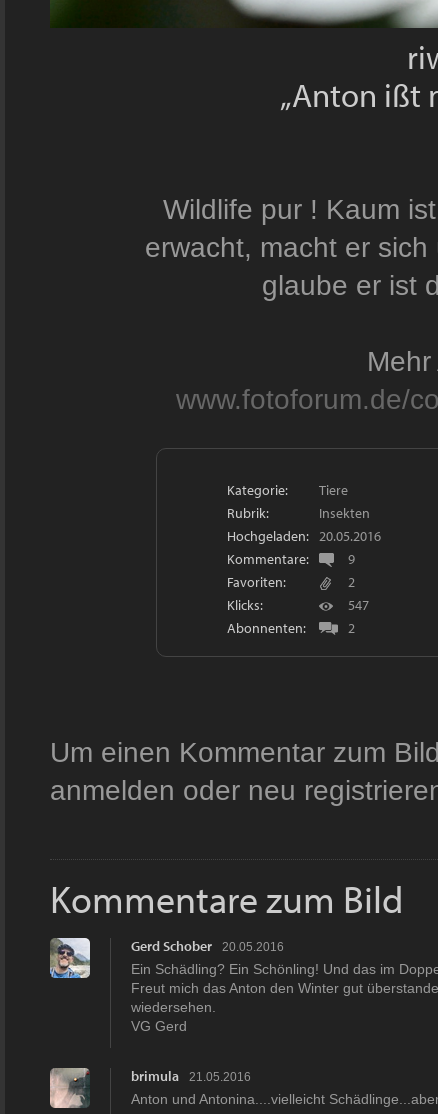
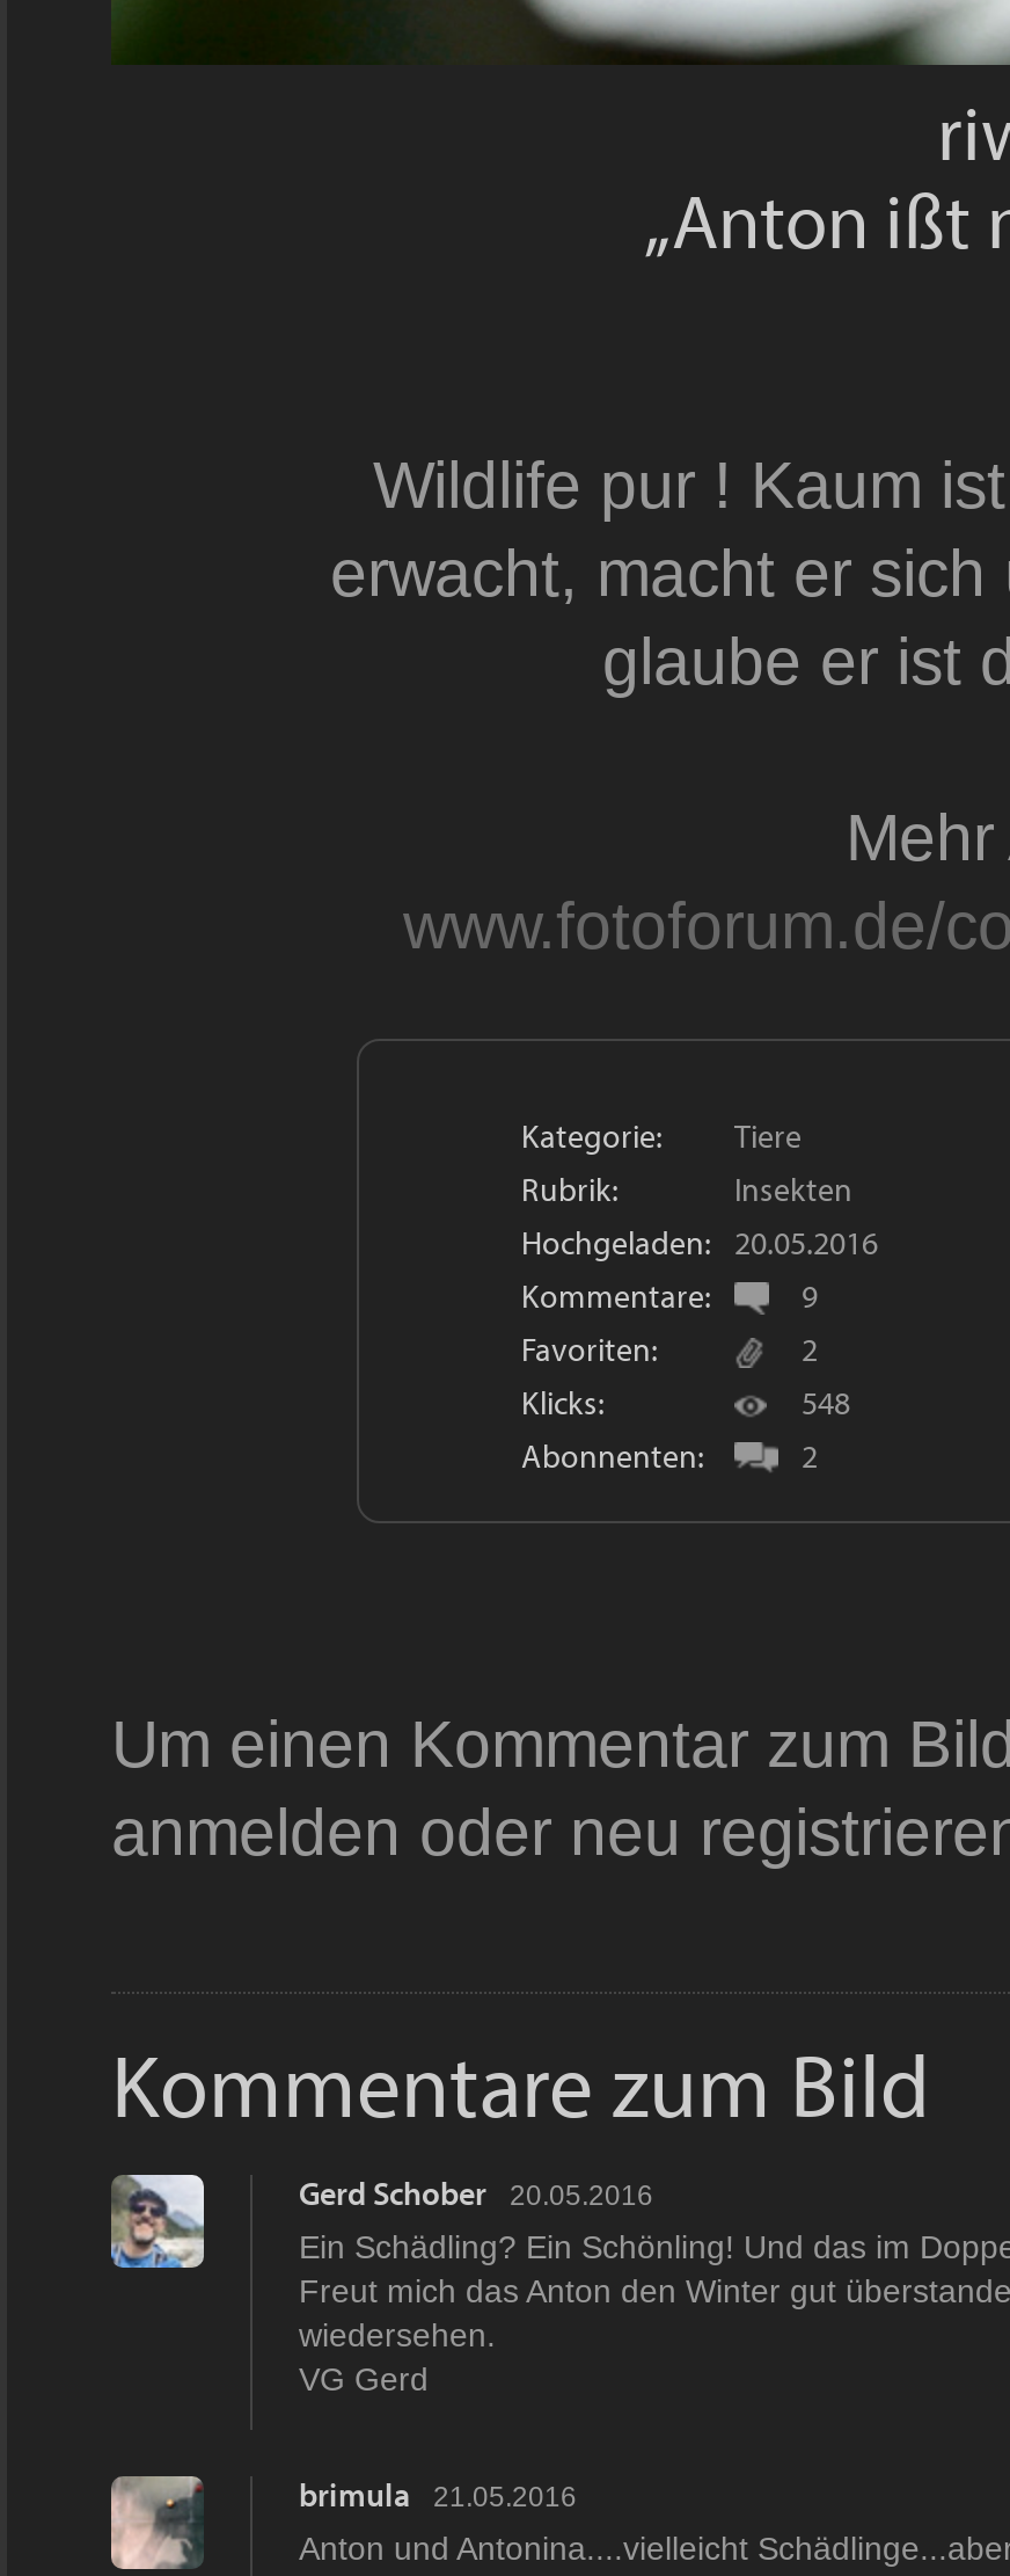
[348,596,369,614] 547 -> [802,1381,850,1423] 548

